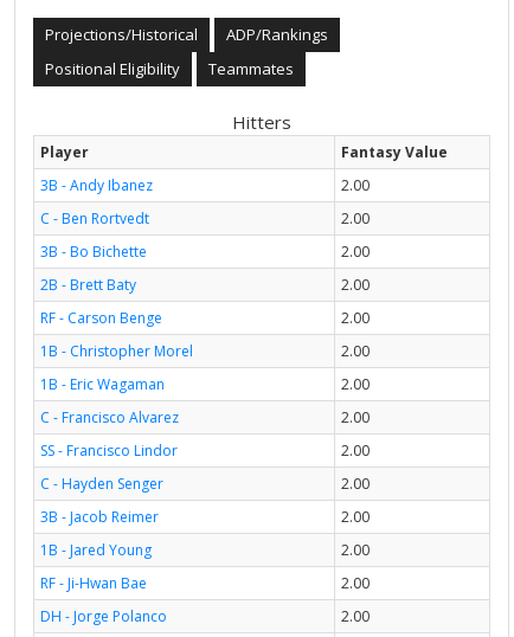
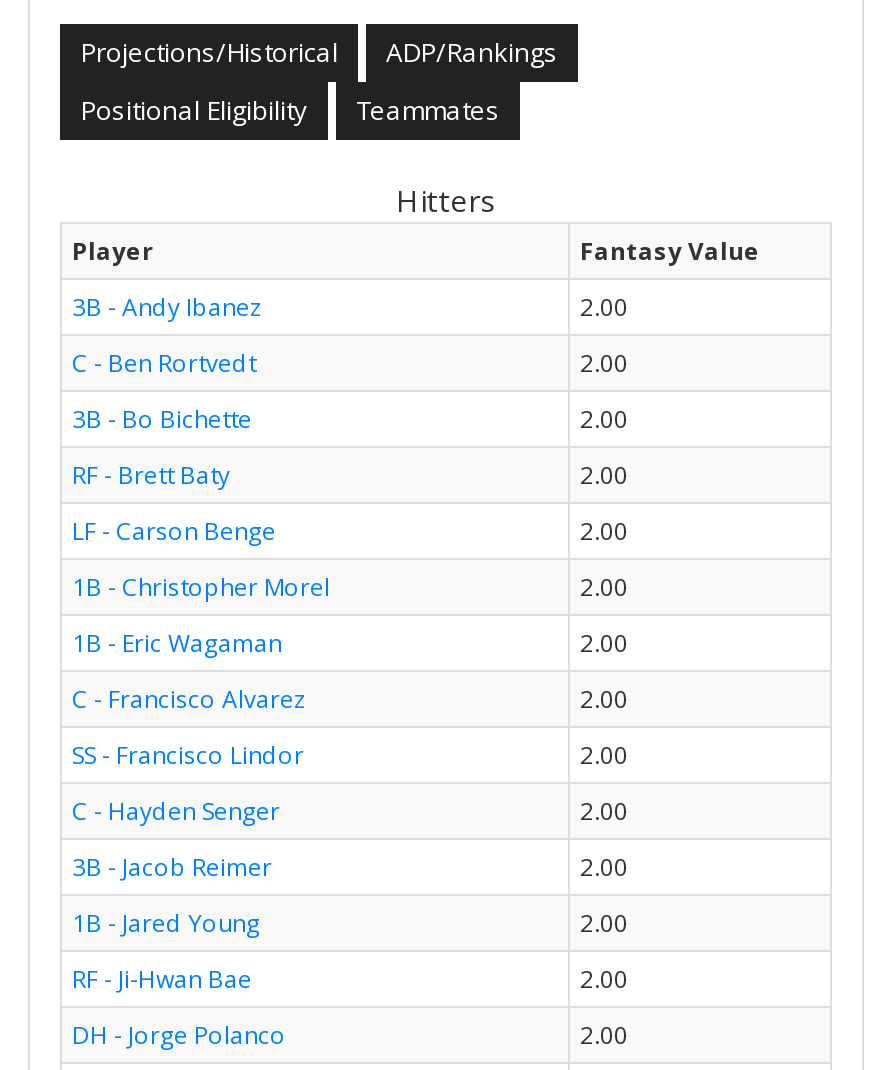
[40,275,136,295] 2B - Brett Baty -> [72,458,230,492] RF - Brett Baty
[40,308,162,328] RF - Carson Benge -> [72,514,276,548] LF - Carson Benge

